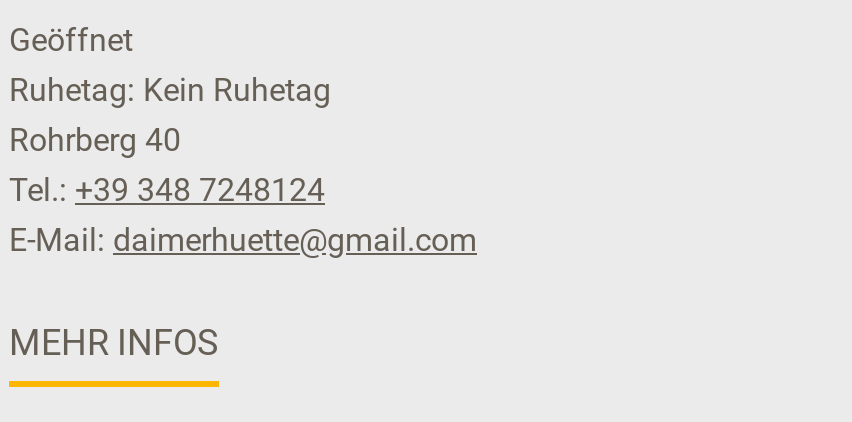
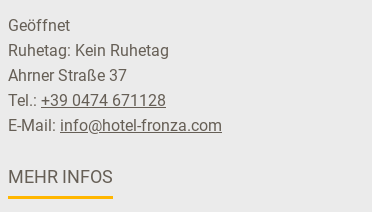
[9,121,477,259] Rohrberg 40 | Tel.: +39 348 7248124 | E-Mail: daimerhuette@gmail.com -> [8,66,222,135] Ahrner Straße 37 | Tel.: +39 0474 671128 | E-Mail: info@hotel-fronza.com

